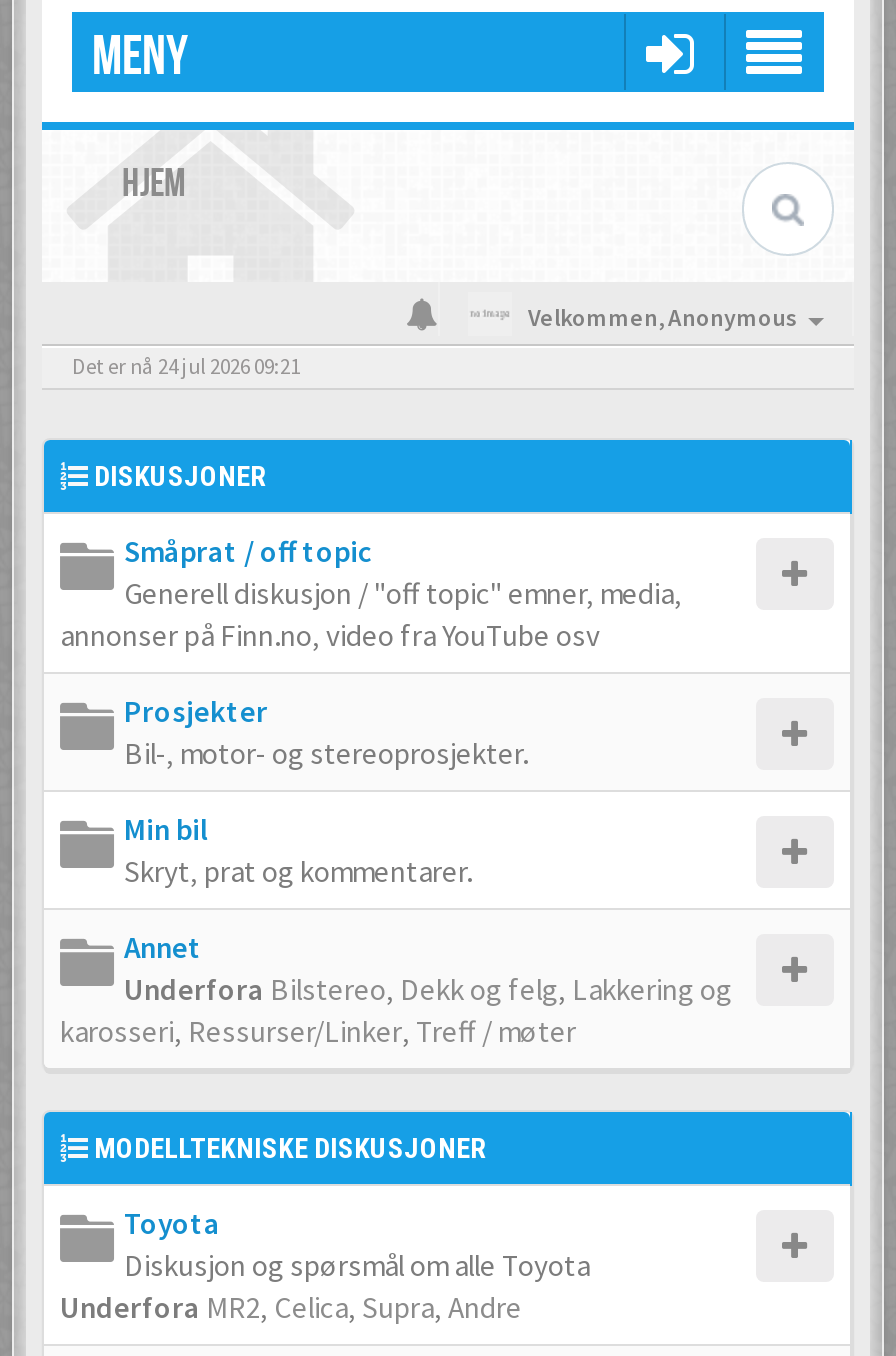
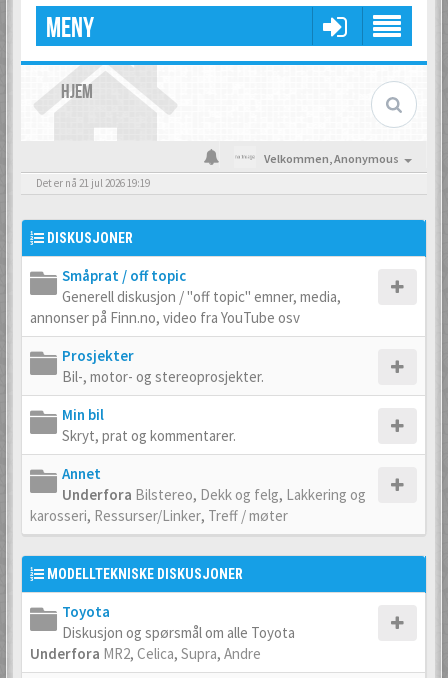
[72,352,300,380] Det er nå 24 jul 2026 09:21 -> [36,176,150,190] Det er nå 21 jul 2026 19:19

